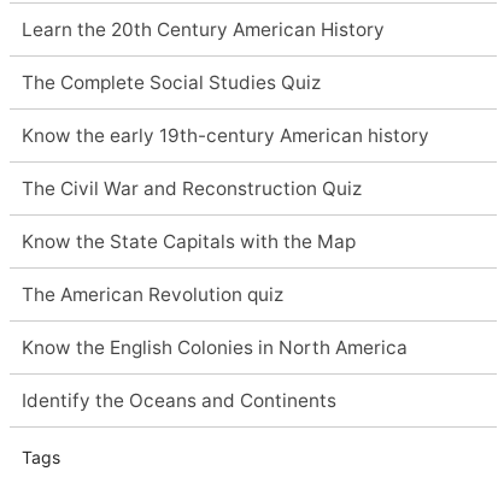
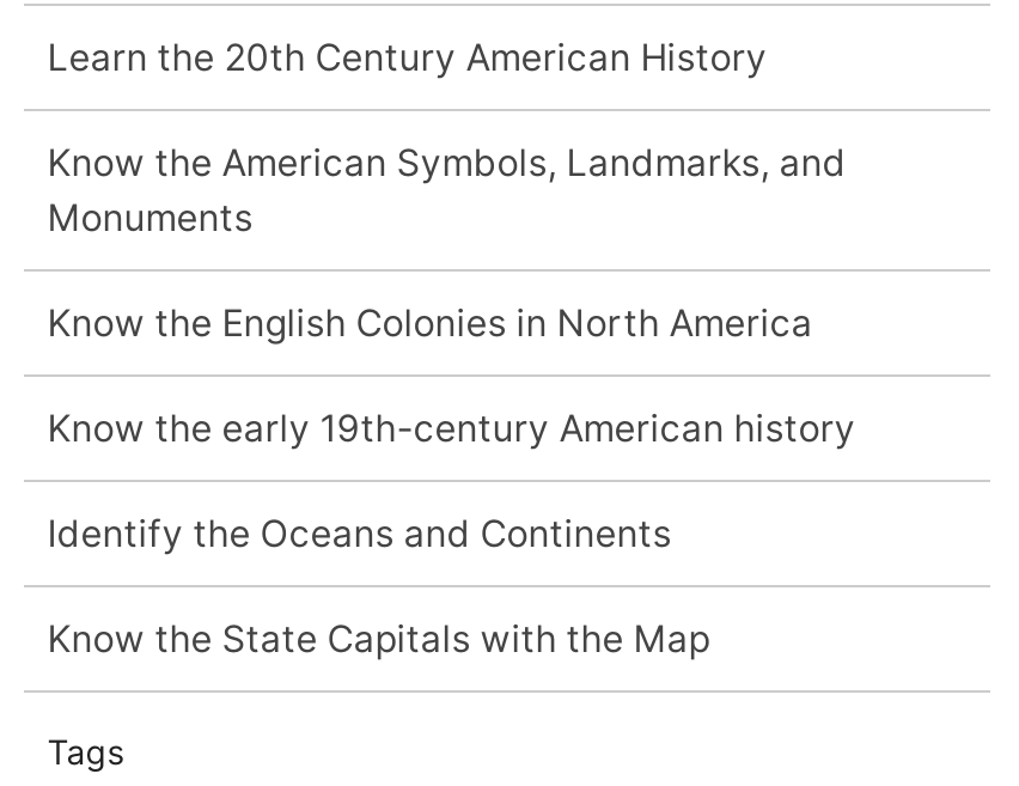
[21,71,320,94] The Complete Social Studies Quiz -> [47,139,846,240] Know the American Symbols, Landmarks, and | Monuments
moved [21,124,429,147] -> [47,405,856,451]: Know the early 19th-century American history
[21,177,361,200] The Civil War and Reconstruction Quiz -> none
moved [21,230,355,253] -> [47,616,710,661]: Know the State Capitals with the Map
[21,283,283,306] The American Revolution quiz -> none
moved [21,336,407,359] -> [47,300,813,345]: Know the English Colonies in North America
moved [21,389,336,412] -> [47,510,671,556]: Identify the Oceans and Continents

